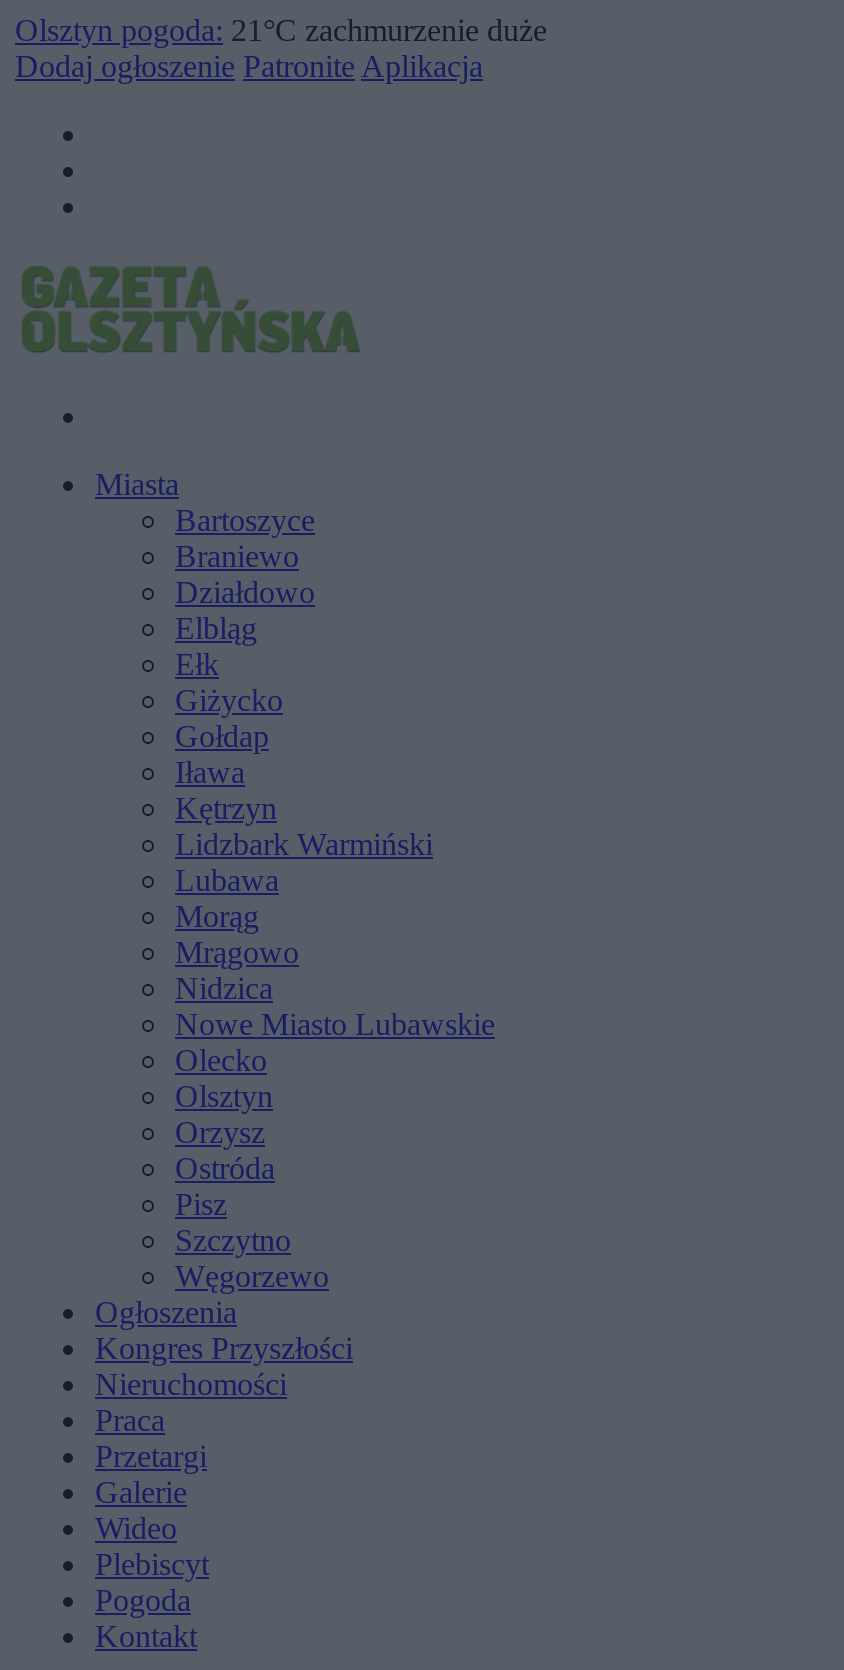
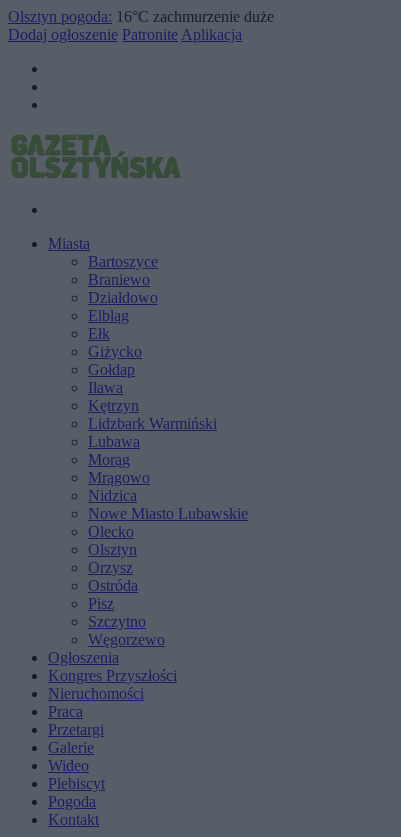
[15,13,547,47] Olsztyn pogoda: 21°C zachmurzenie duże -> [8,8,274,25] Olsztyn pogoda: 16°C zachmurzenie duże

